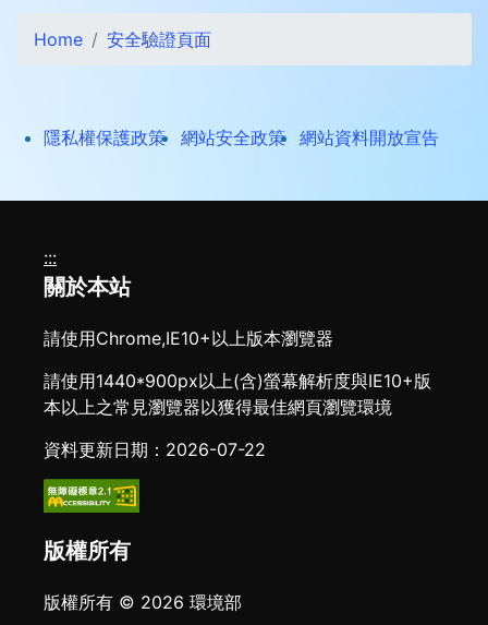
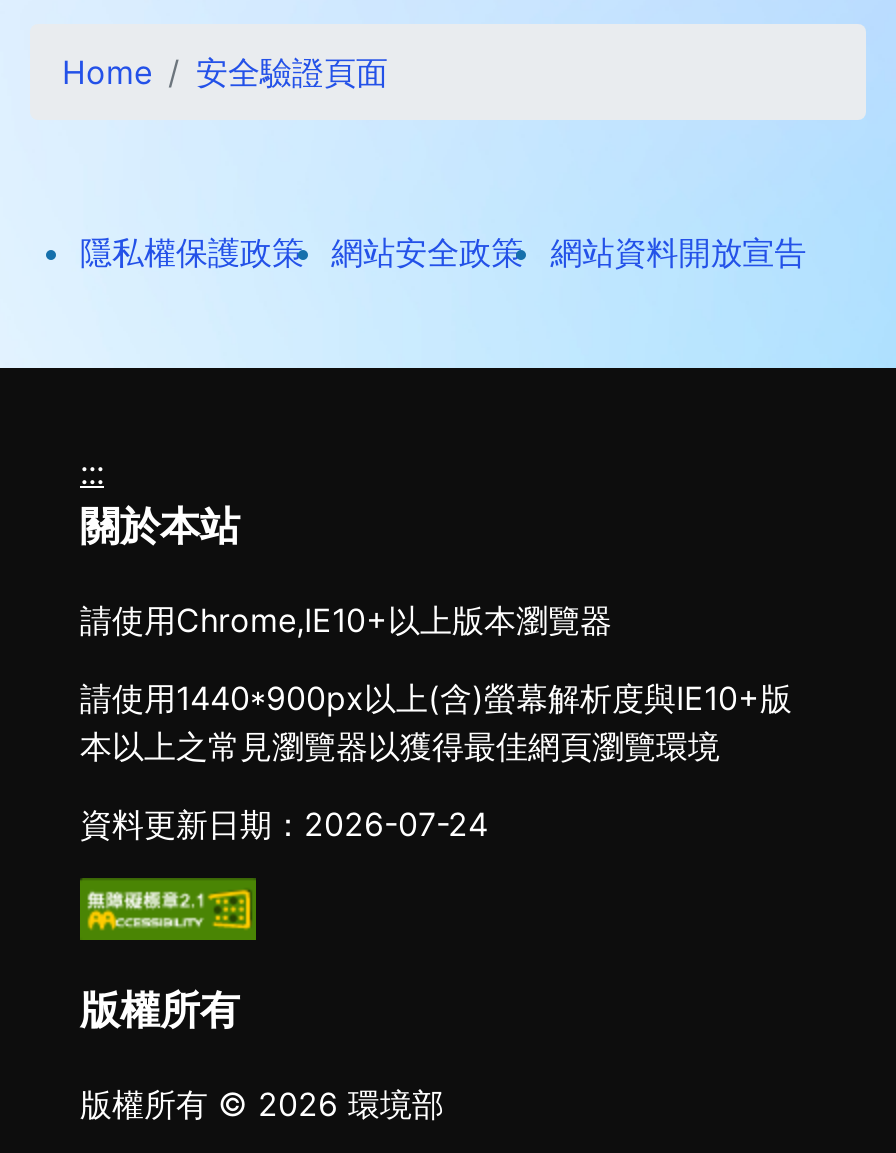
[44,438,266,460] 資料更新日期：2026-07-22 -> [80,804,488,844] 資料更新日期：2026-07-24

